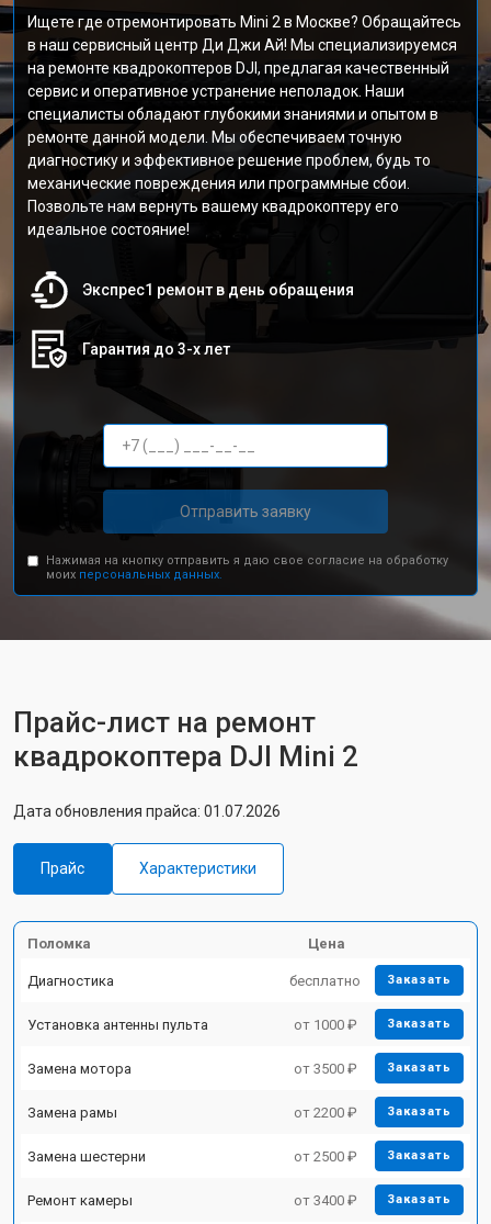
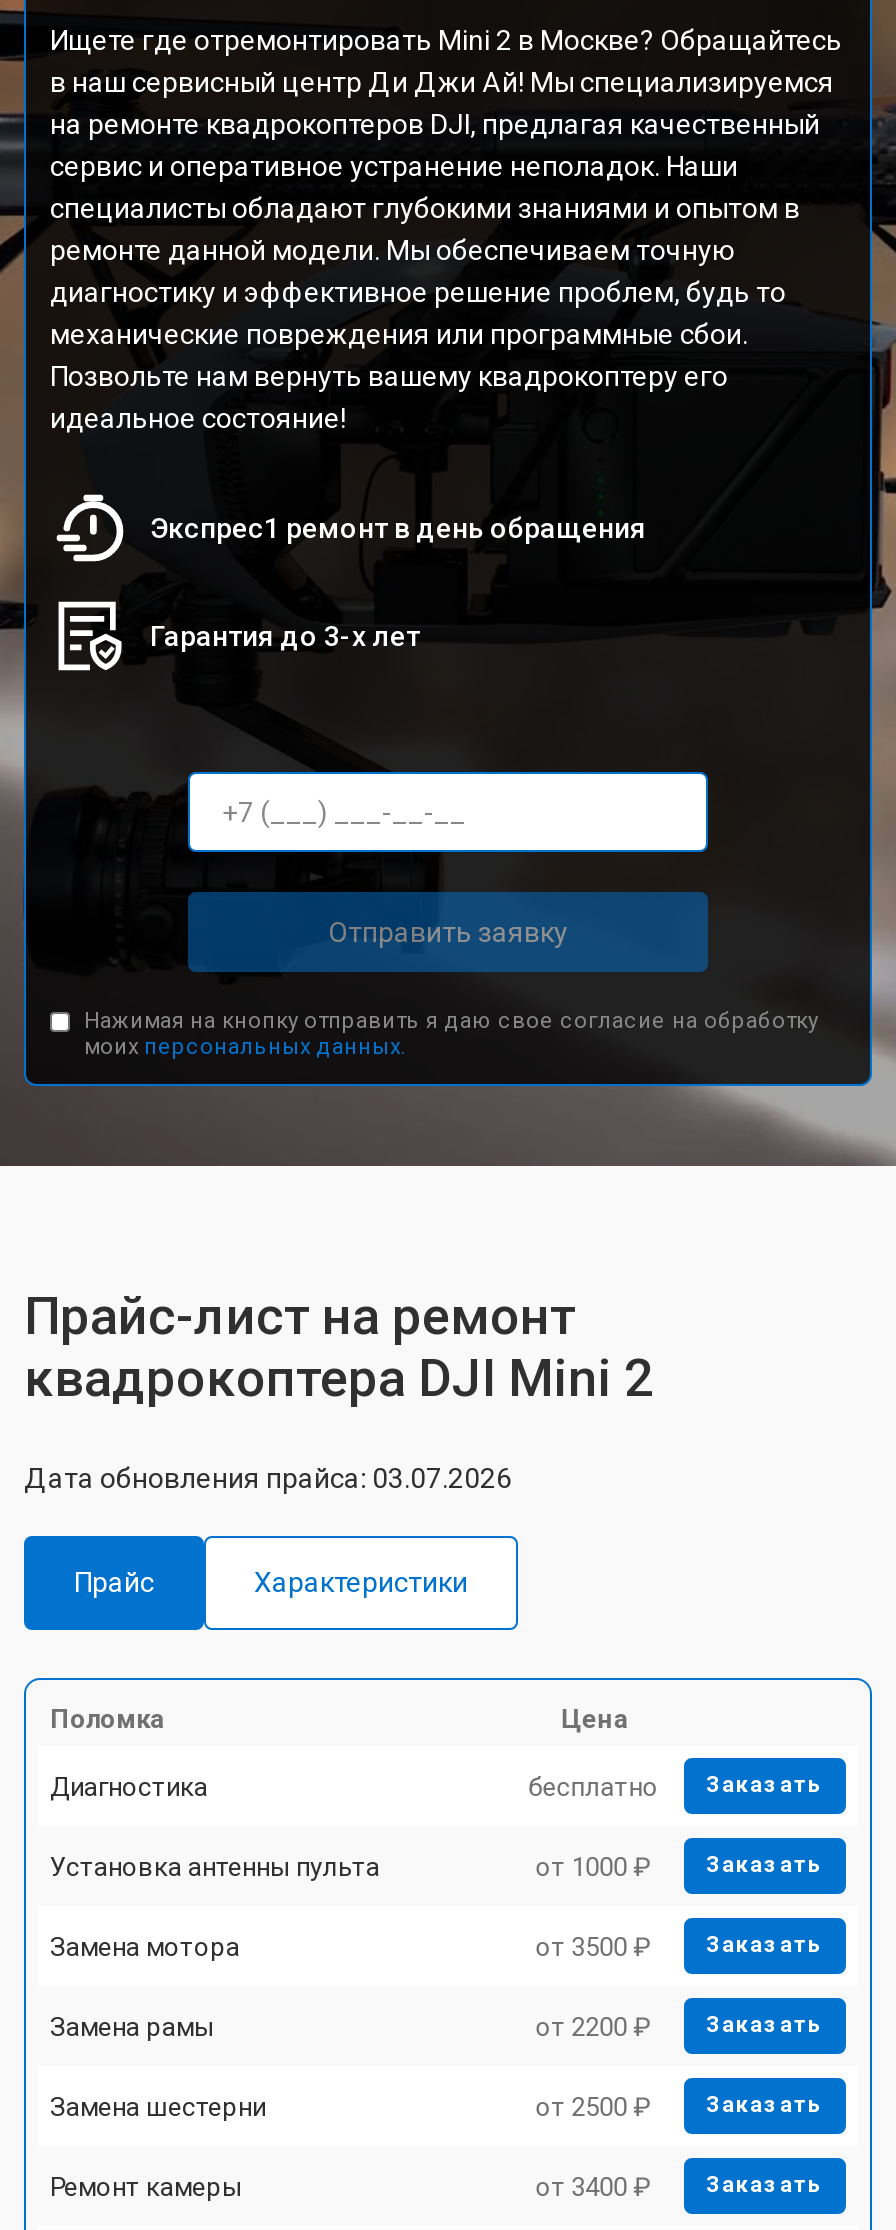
[13,802,281,820] Дата обновления прайса: 01.07.2026 -> [24,1462,512,1494] Дата обновления прайса: 03.07.2026

